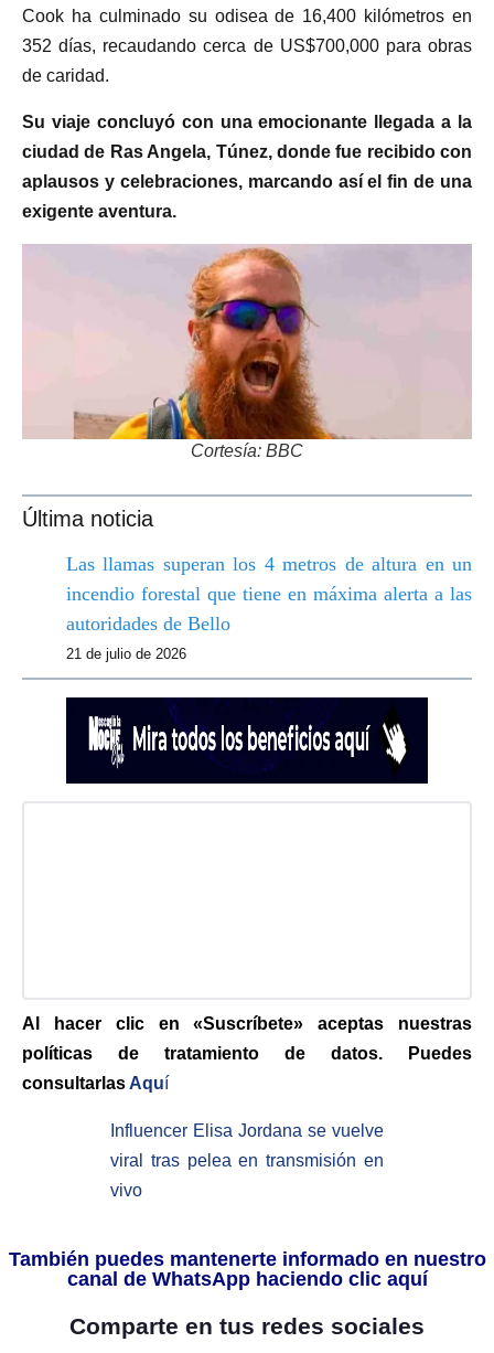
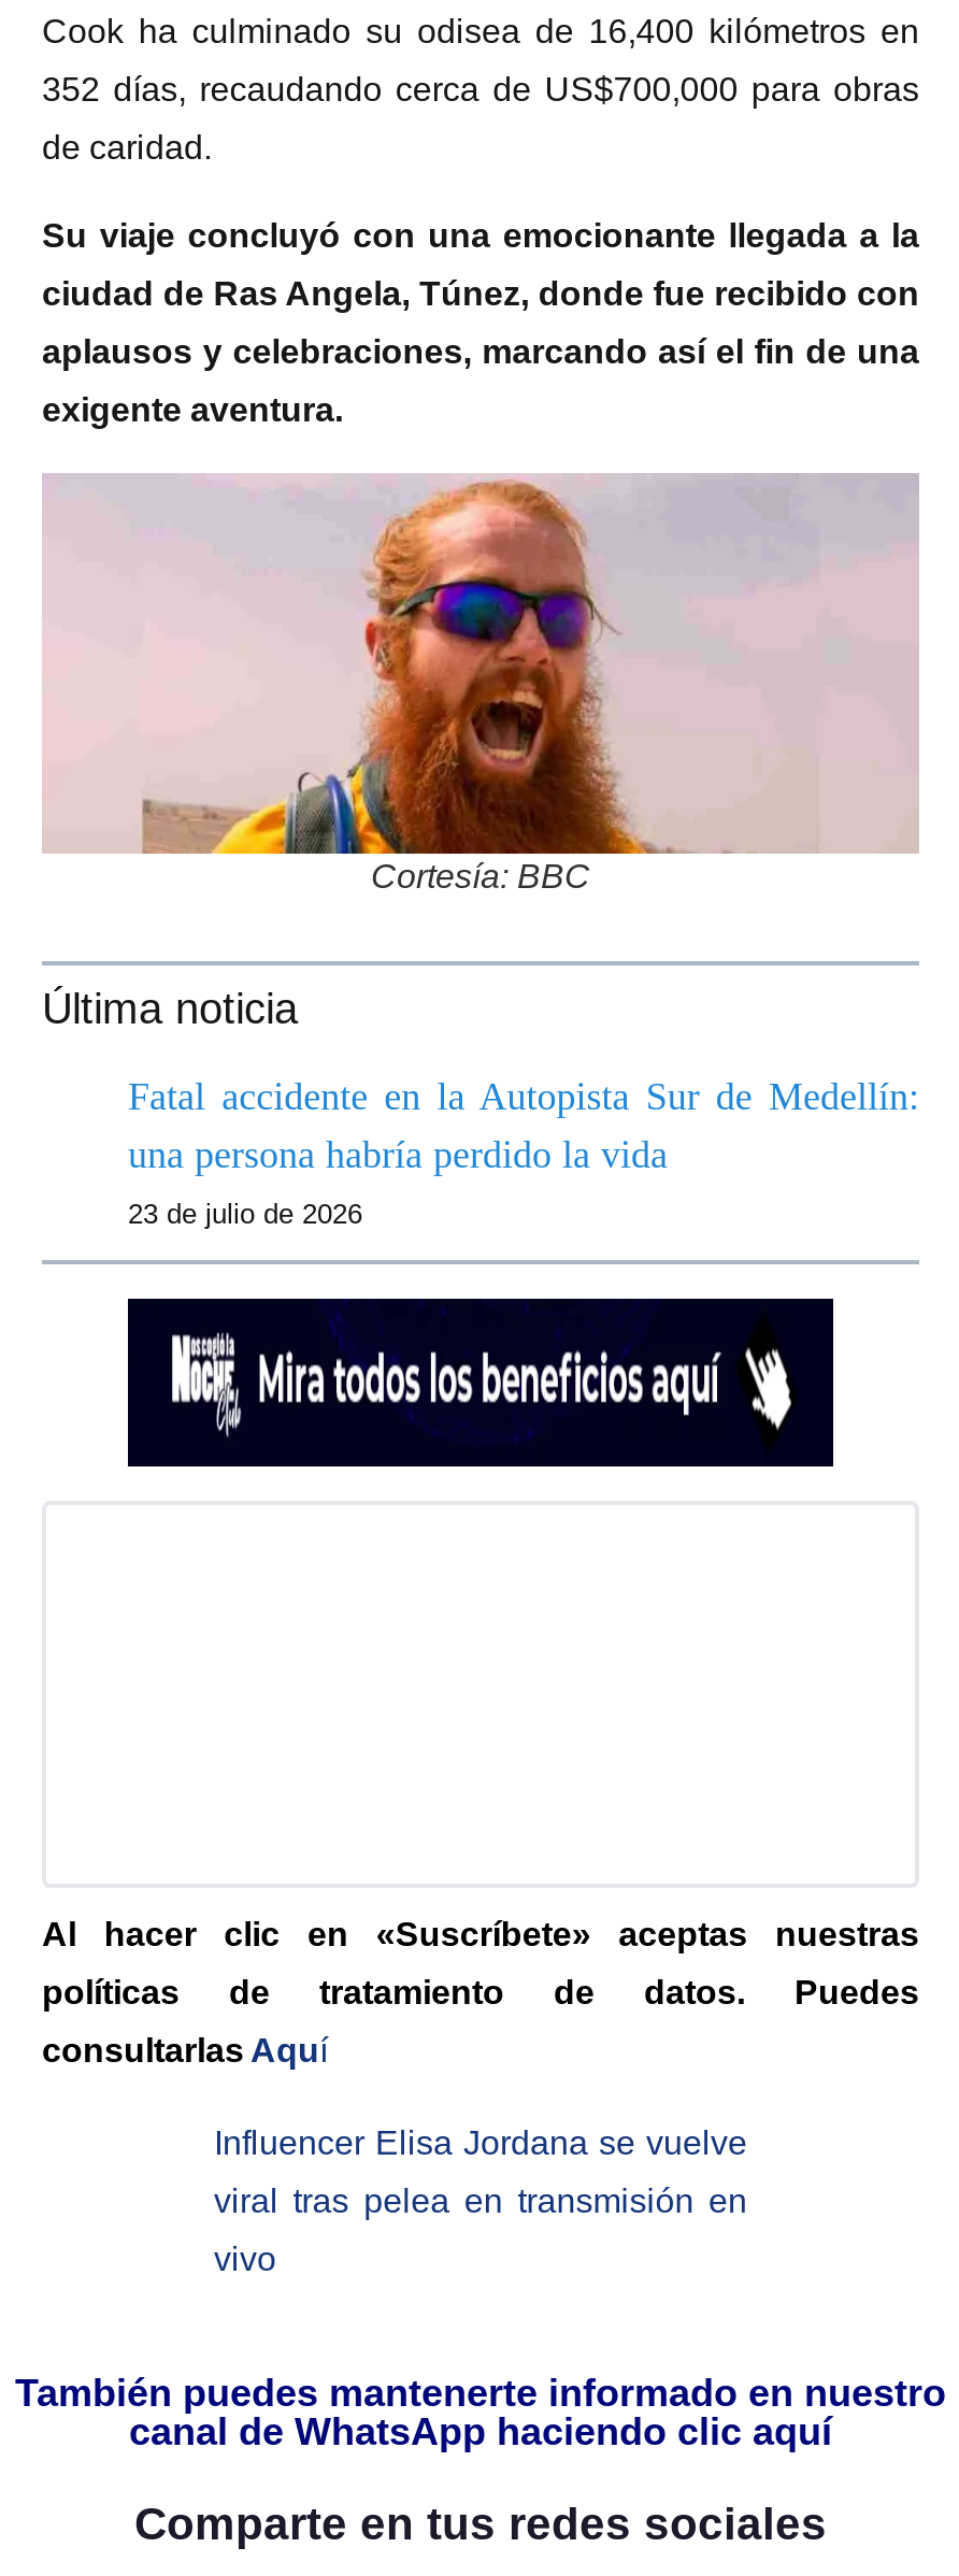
[66,553,472,634] Las llamas superan los 4 metros de altura en un | incendio forestal que tiene en máxima alerta a las | autoridades de Bello -> [128,1075,919,1176] Fatal accidente en la Autopista Sur de Medellín: | una persona habría perdido la vida
[66,645,186,662] 21 de julio de 2026 -> [128,1197,362,1230] 23 de julio de 2026

